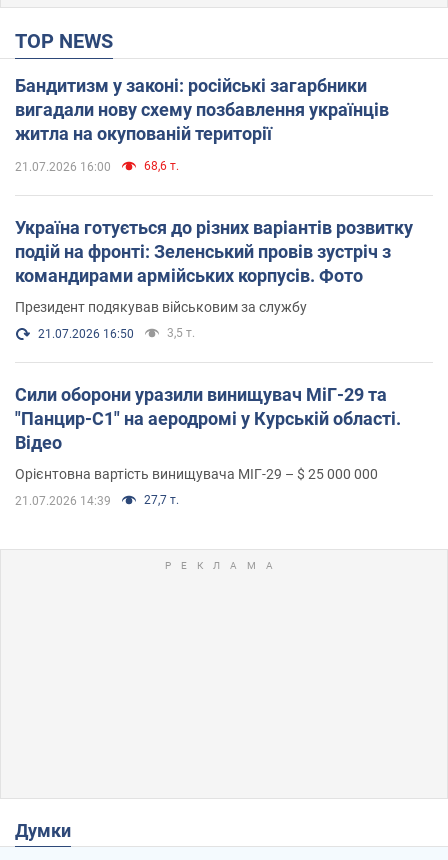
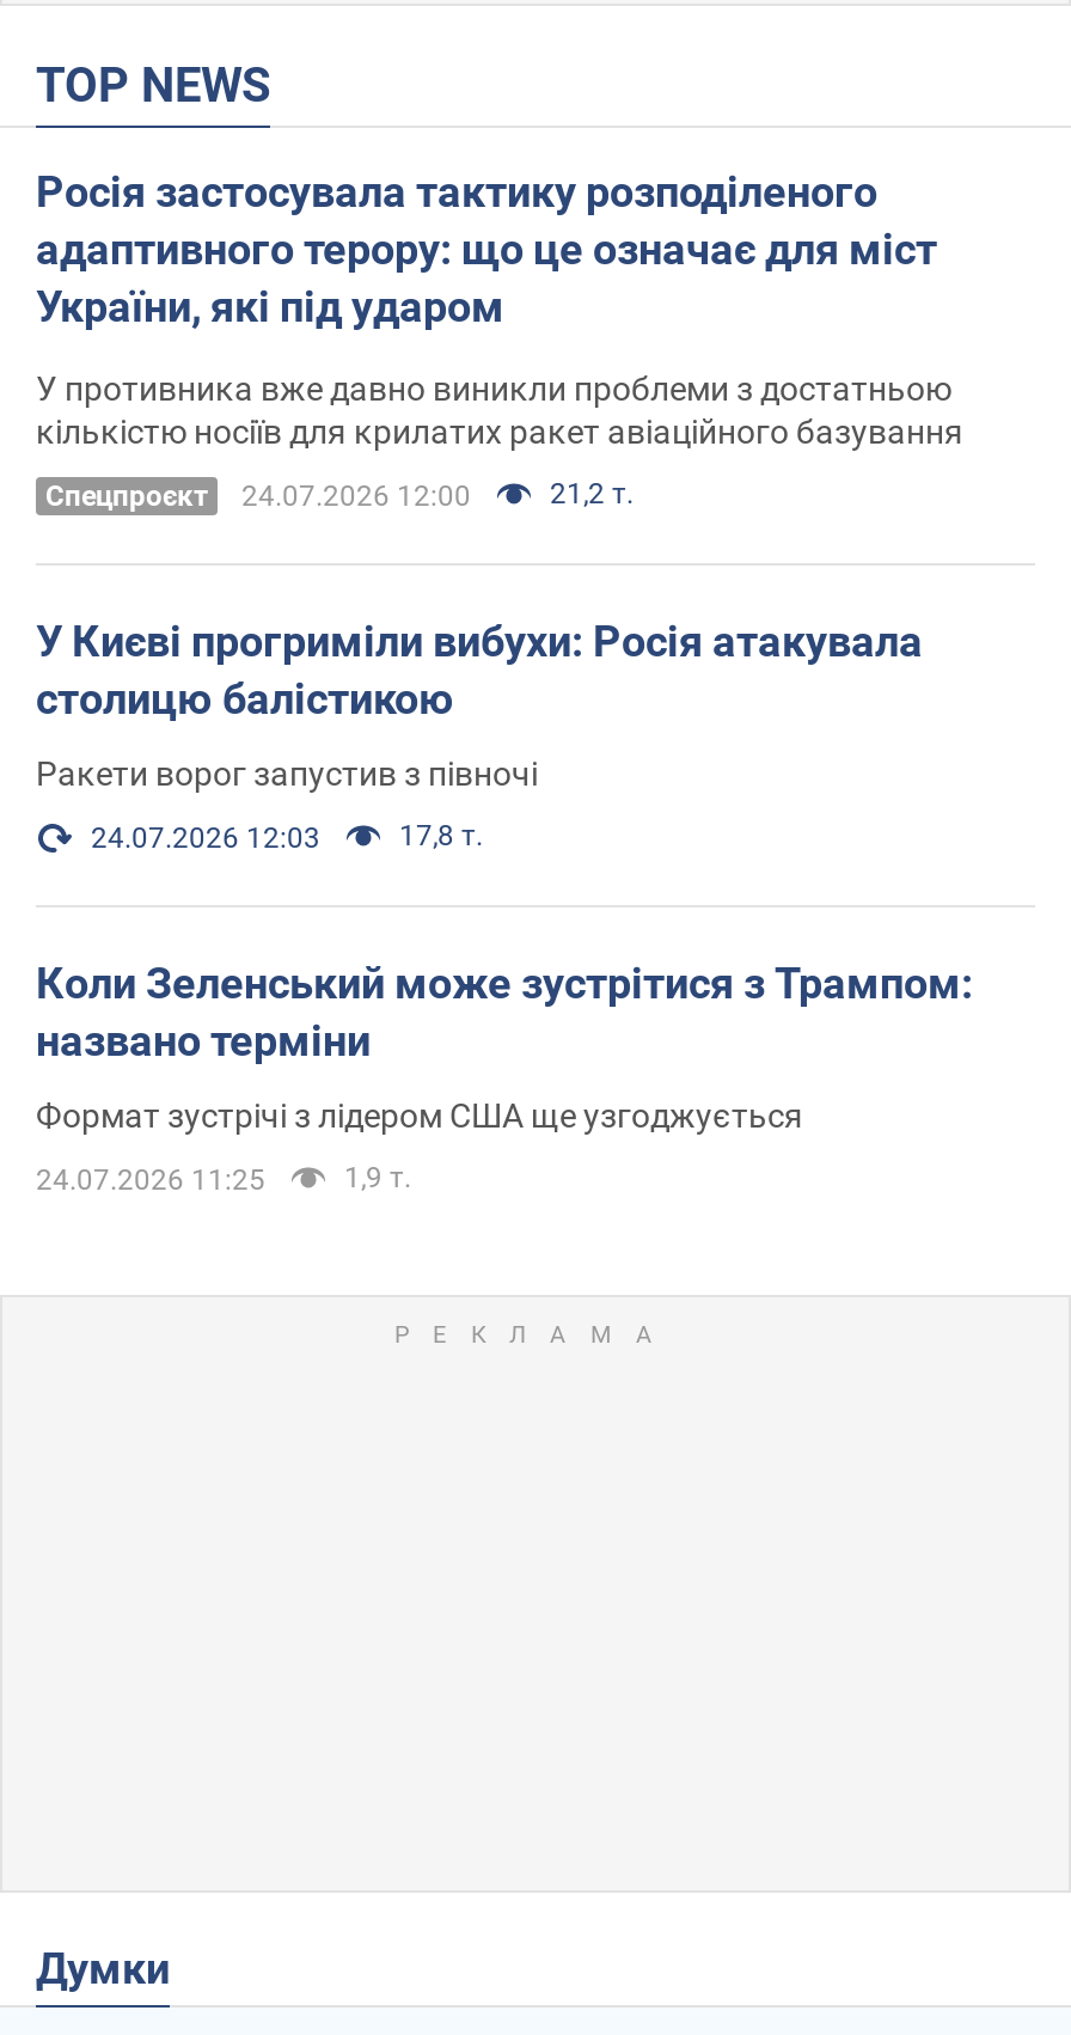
[15,75,413,508] Бандитизм у законі: російські загарбники | вигадали нову схему позбавлення українців | житла на окупованій території | 21.07.2026 16:00 | 68,6 т. | Україна готується до різних варіантів розвитку | подій на фронті: Зеленський провів зустріч з | командирами армійських корпусів. Фото | Президент подякував військовим за службу | 21.07.2026 16:50 | 3,5 т. | Сили оборони уразили винищувач МіГ-29 та | "Панцир-С1" на аеродромі у Курській області. | Відео | Орієнтовна вартість винищувача МІГ-29 – $ 25 000 000 | 21.07.2026 14:39 | 27,7 т. -> [36,165,973,1196] Росія застосувала тактику розподіленого | адаптивного терору: що це означає для міст | України, які під ударом | У противника вже давно виникли проблеми з достатньою | кількістю носіїв для крилатих ракет авіаційного базування | Cпецпроєкт | 24.07.2026 12:00 | 21,2 т. | У Києві прогриміли вибухи: Росія атакувала | столицю балістикою | Ракети ворог запустив з півночі | 24.07.2026 12:03 | 17,8 т. | Коли Зеленський може зустрітися з Трампом: | названо терміни | Формат зустрічі з лідером США ще узгоджується | 24.07.2026 11:25 | 1,9 т.

